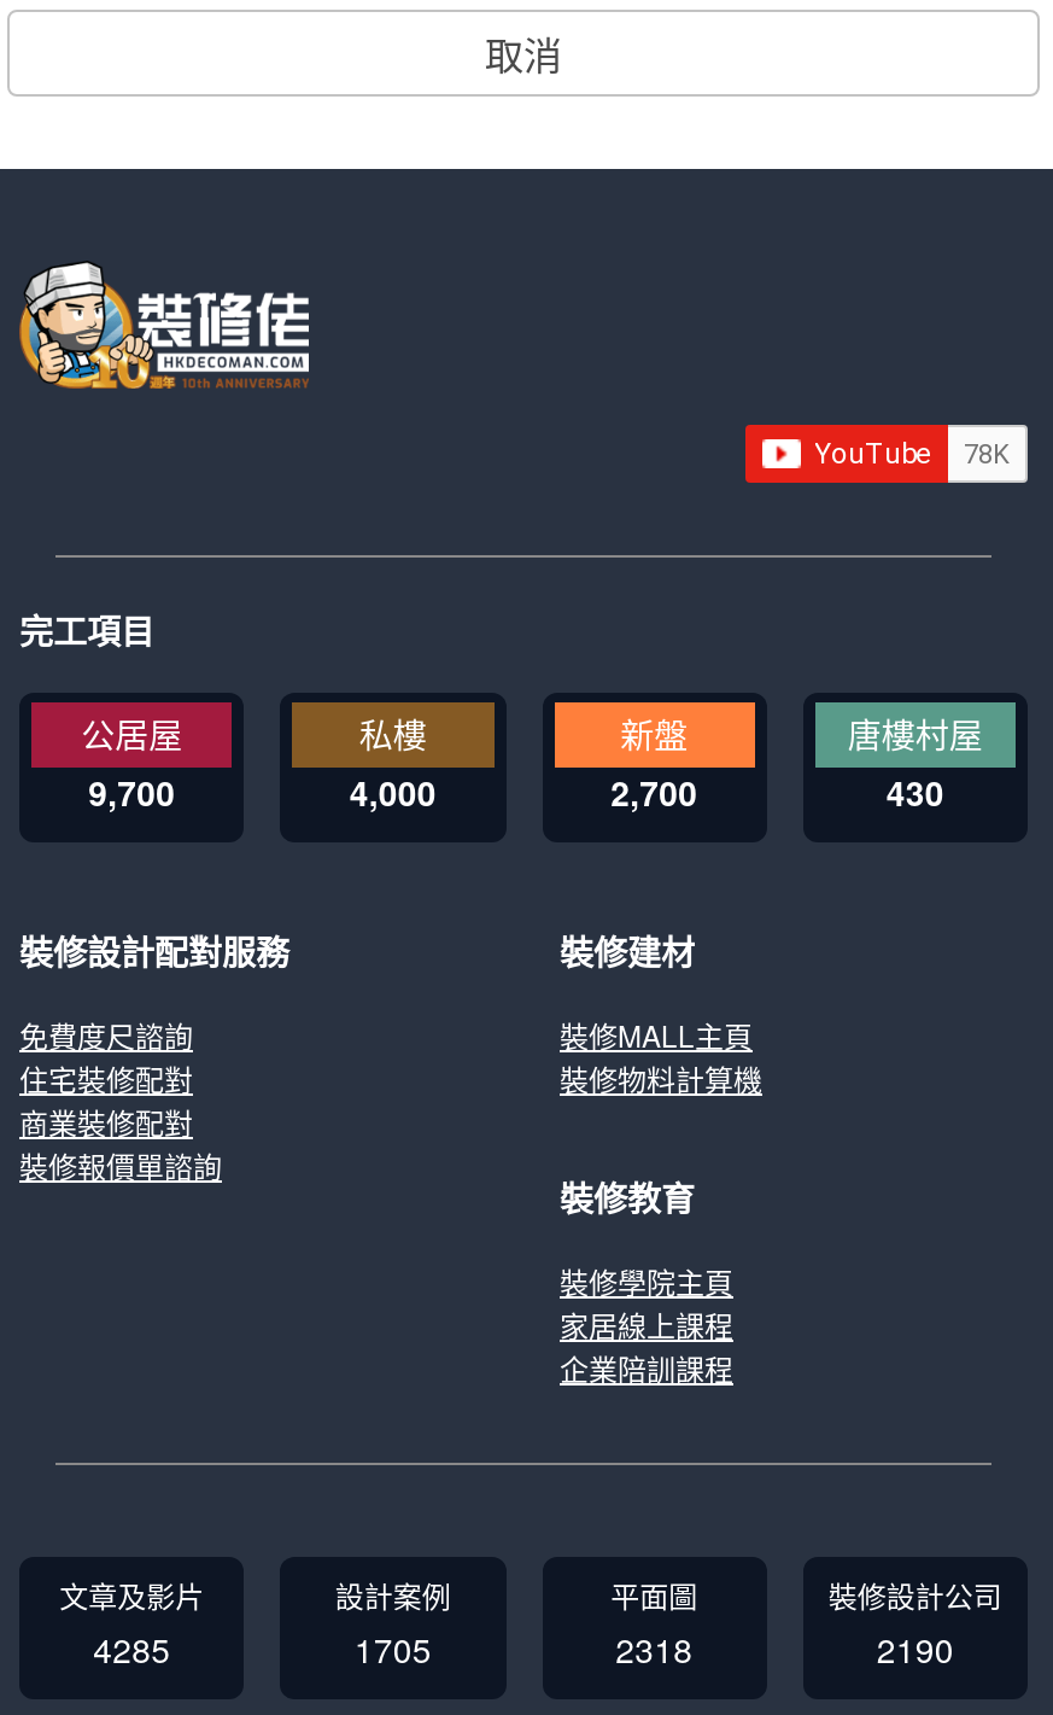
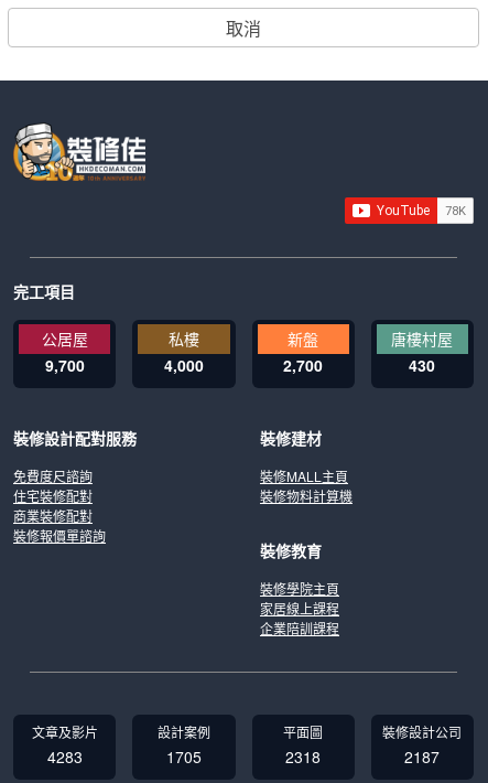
[93,1623,170,1672] 4285 -> [47,745,82,767] 4283
[877,1623,954,1672] 2190 -> [405,745,440,767] 2187

